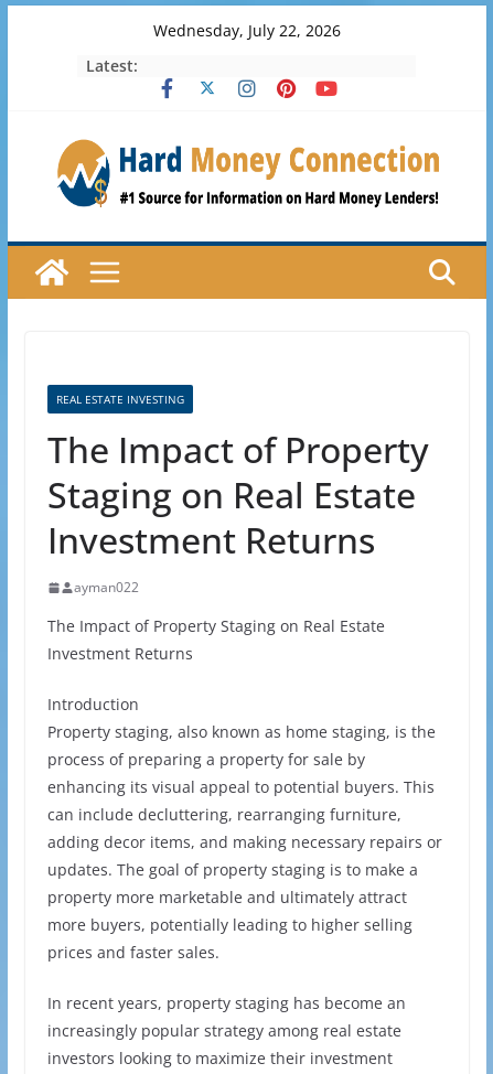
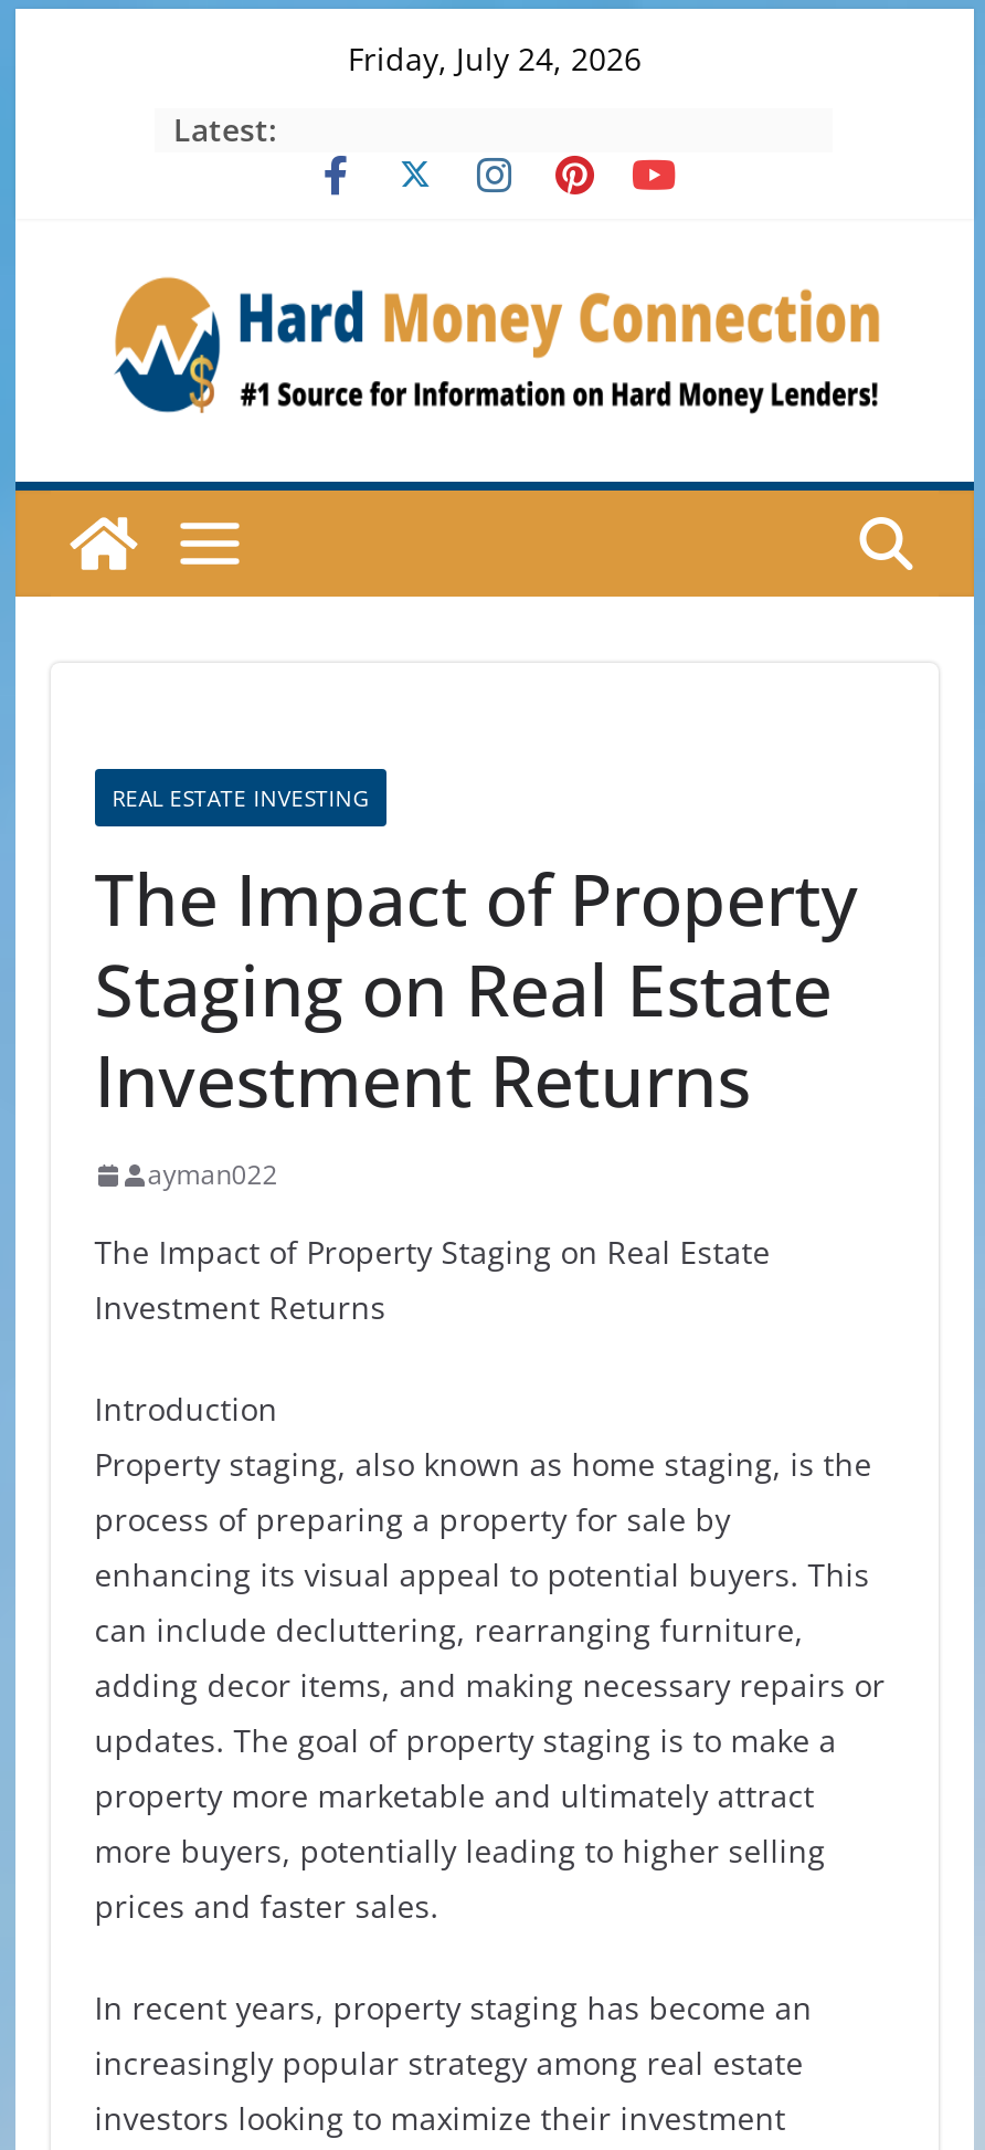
[153,20,341,41] Wednesday, July 22, 2026 -> [348,38,642,80] Friday, July 24, 2026

